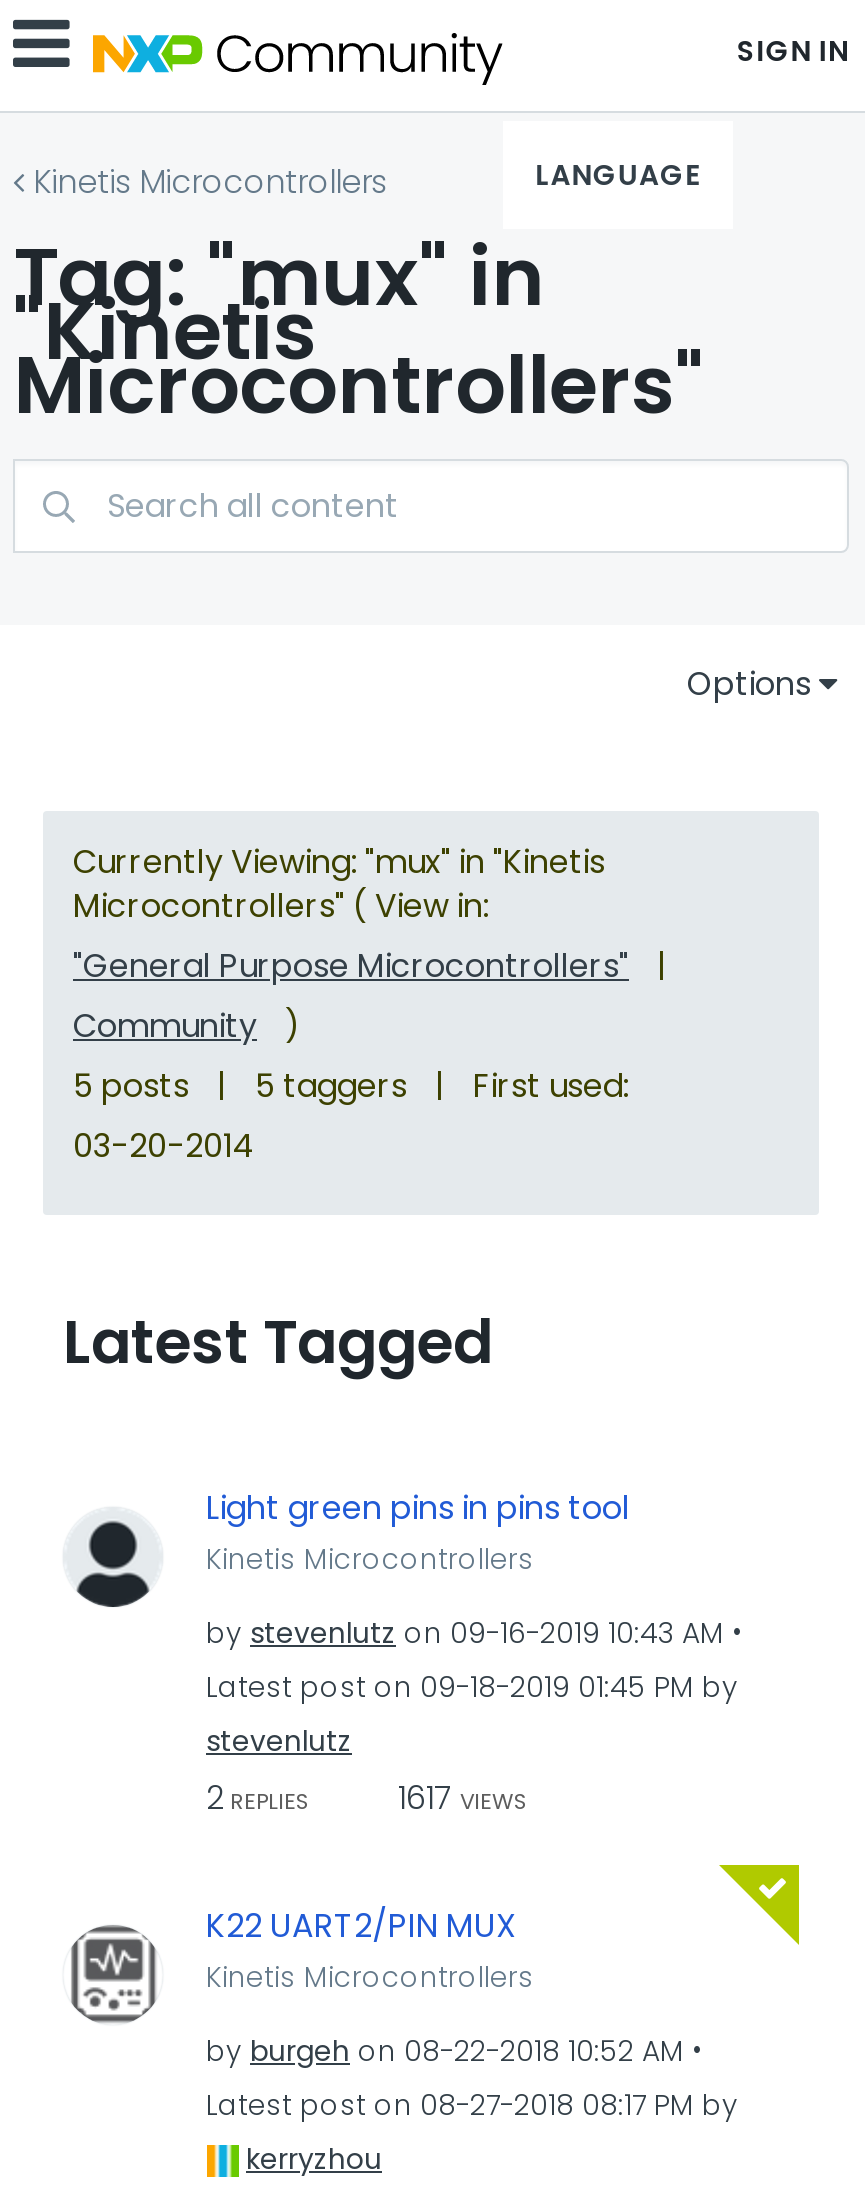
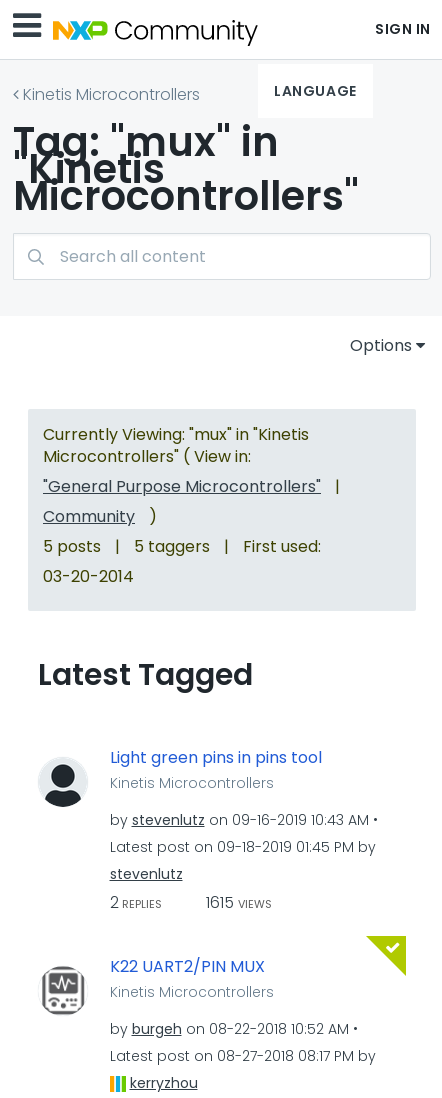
[206,1775,528,1821] 2 REPLIES 1617 VIEWS -> [109,891,271,914] 2 REPLIES 1615 VIEWS

